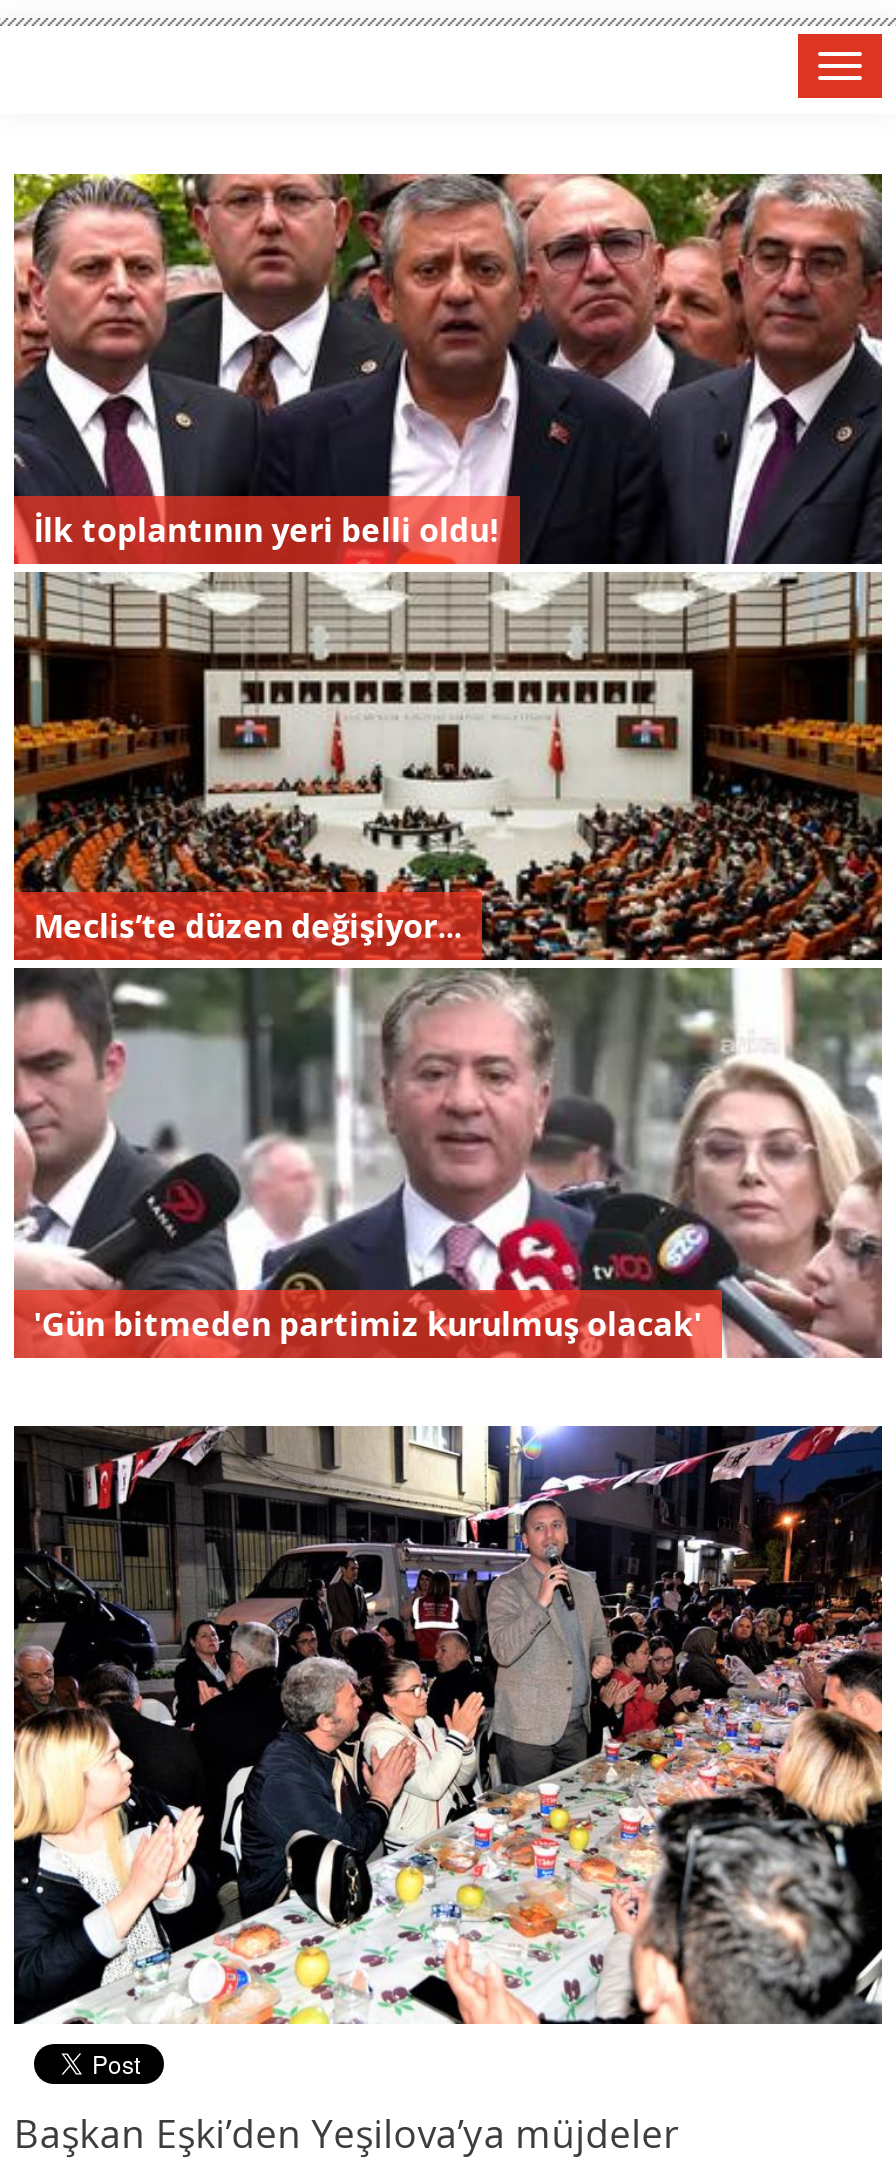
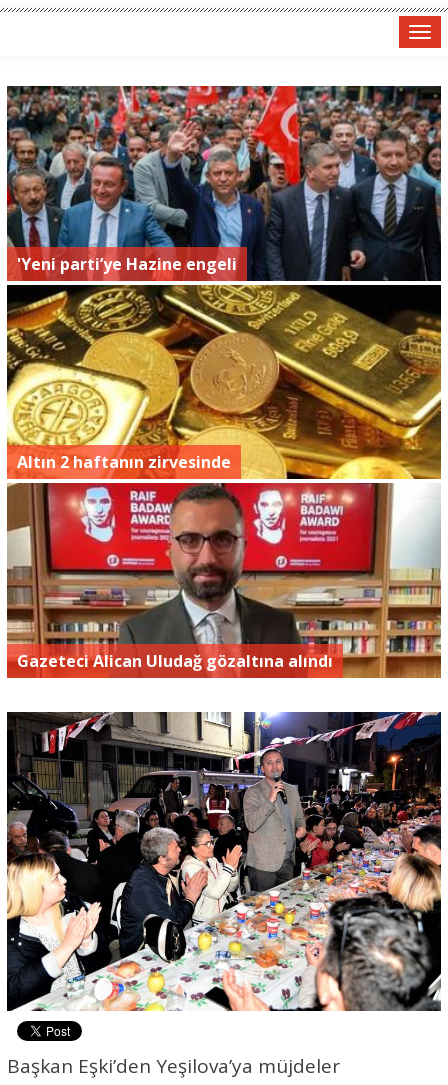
[12,172,884,1358] [image] | İlk toplantının yeri belli oldu! -> [6,85,442,678] [image] | 'Yeni parti’ye Hazine engeli
[33,905,461,949] Meclis’te düzen değişiyor... -> [17,451,231,473] Altın 2 haftanın zirvesinde
[33,1302,701,1346] 'Gün bitmeden partimiz kurulmuş olacak' -> [17,650,333,672] Gazeteci Alican Uludağ gözaltına alındı

